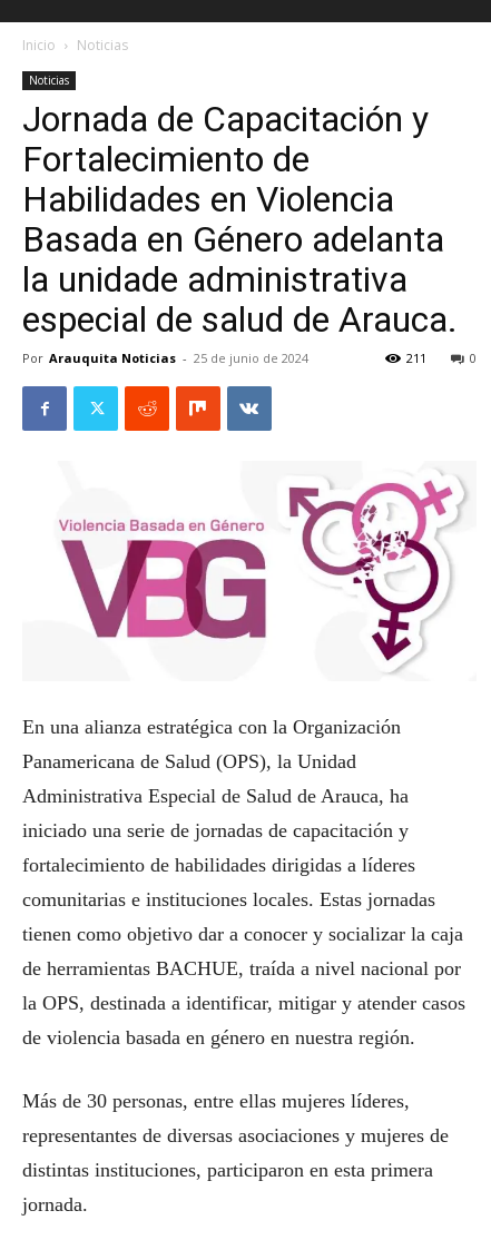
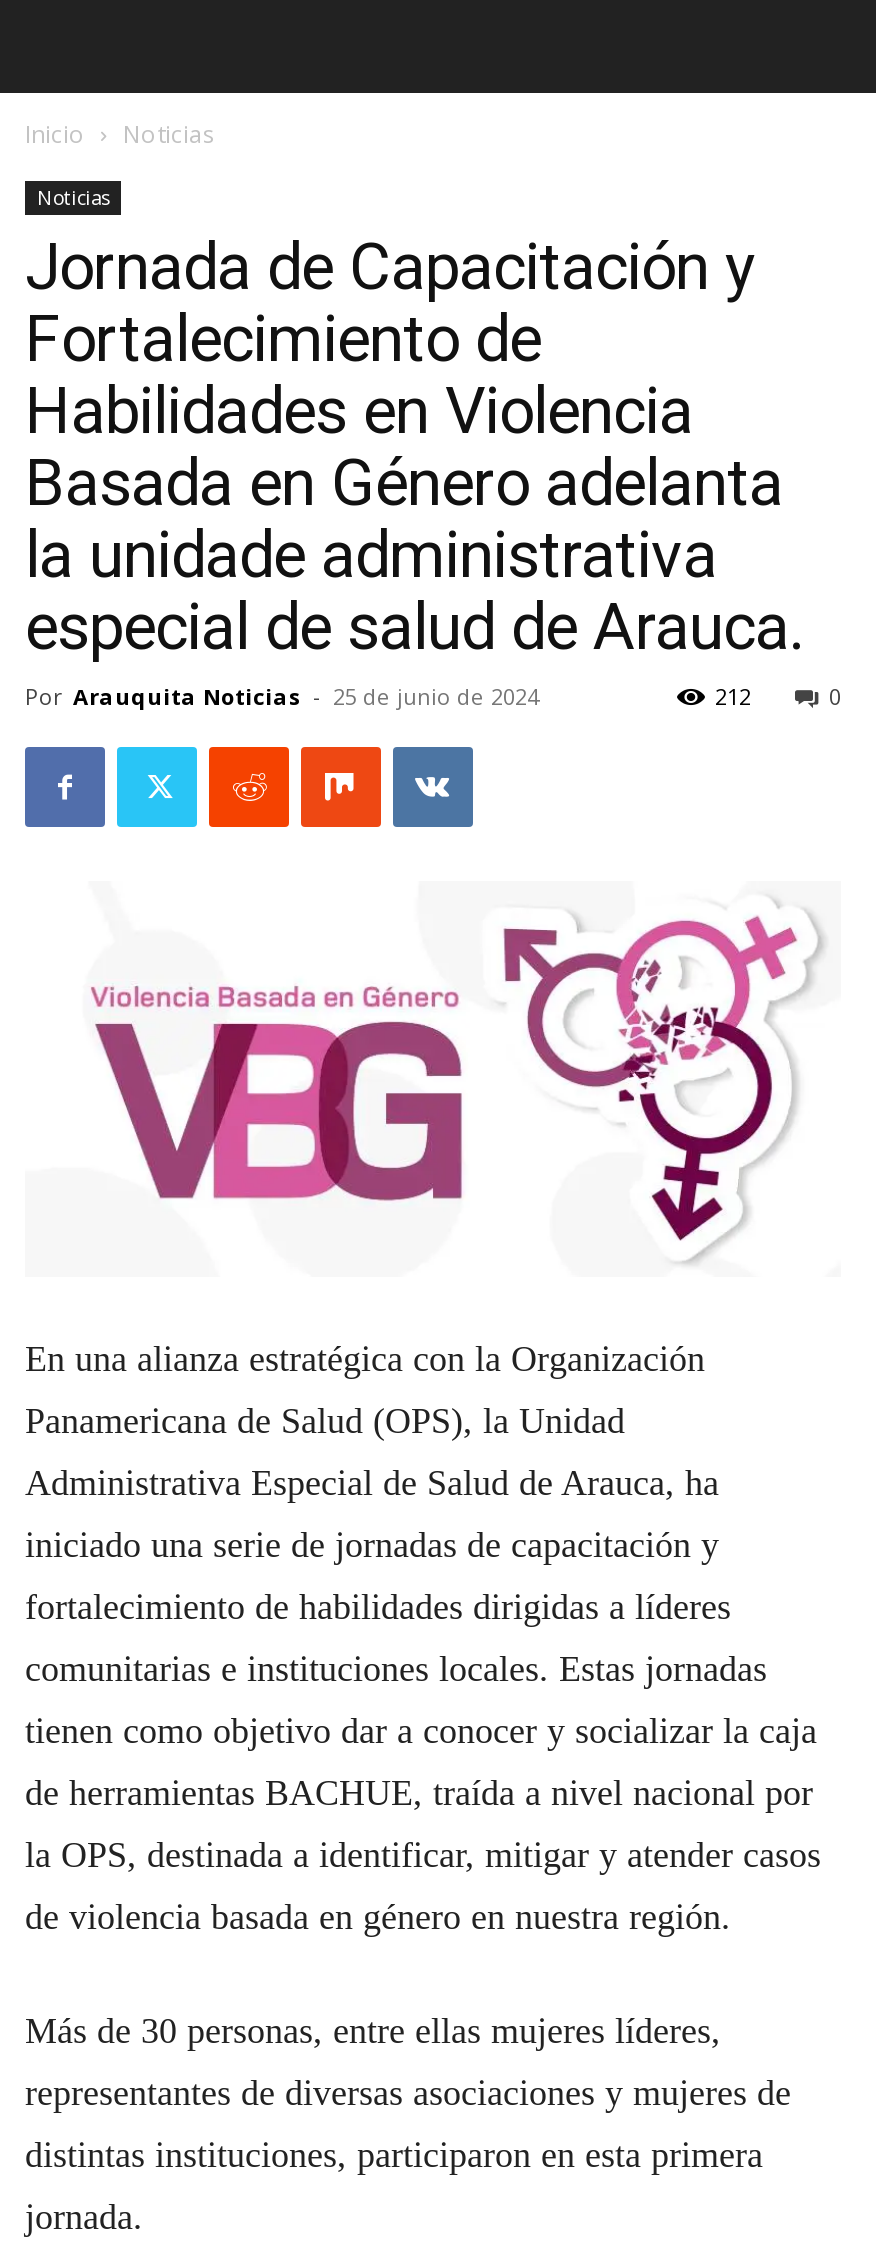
[406,350,426,366] 211 -> [715,681,751,711] 212

